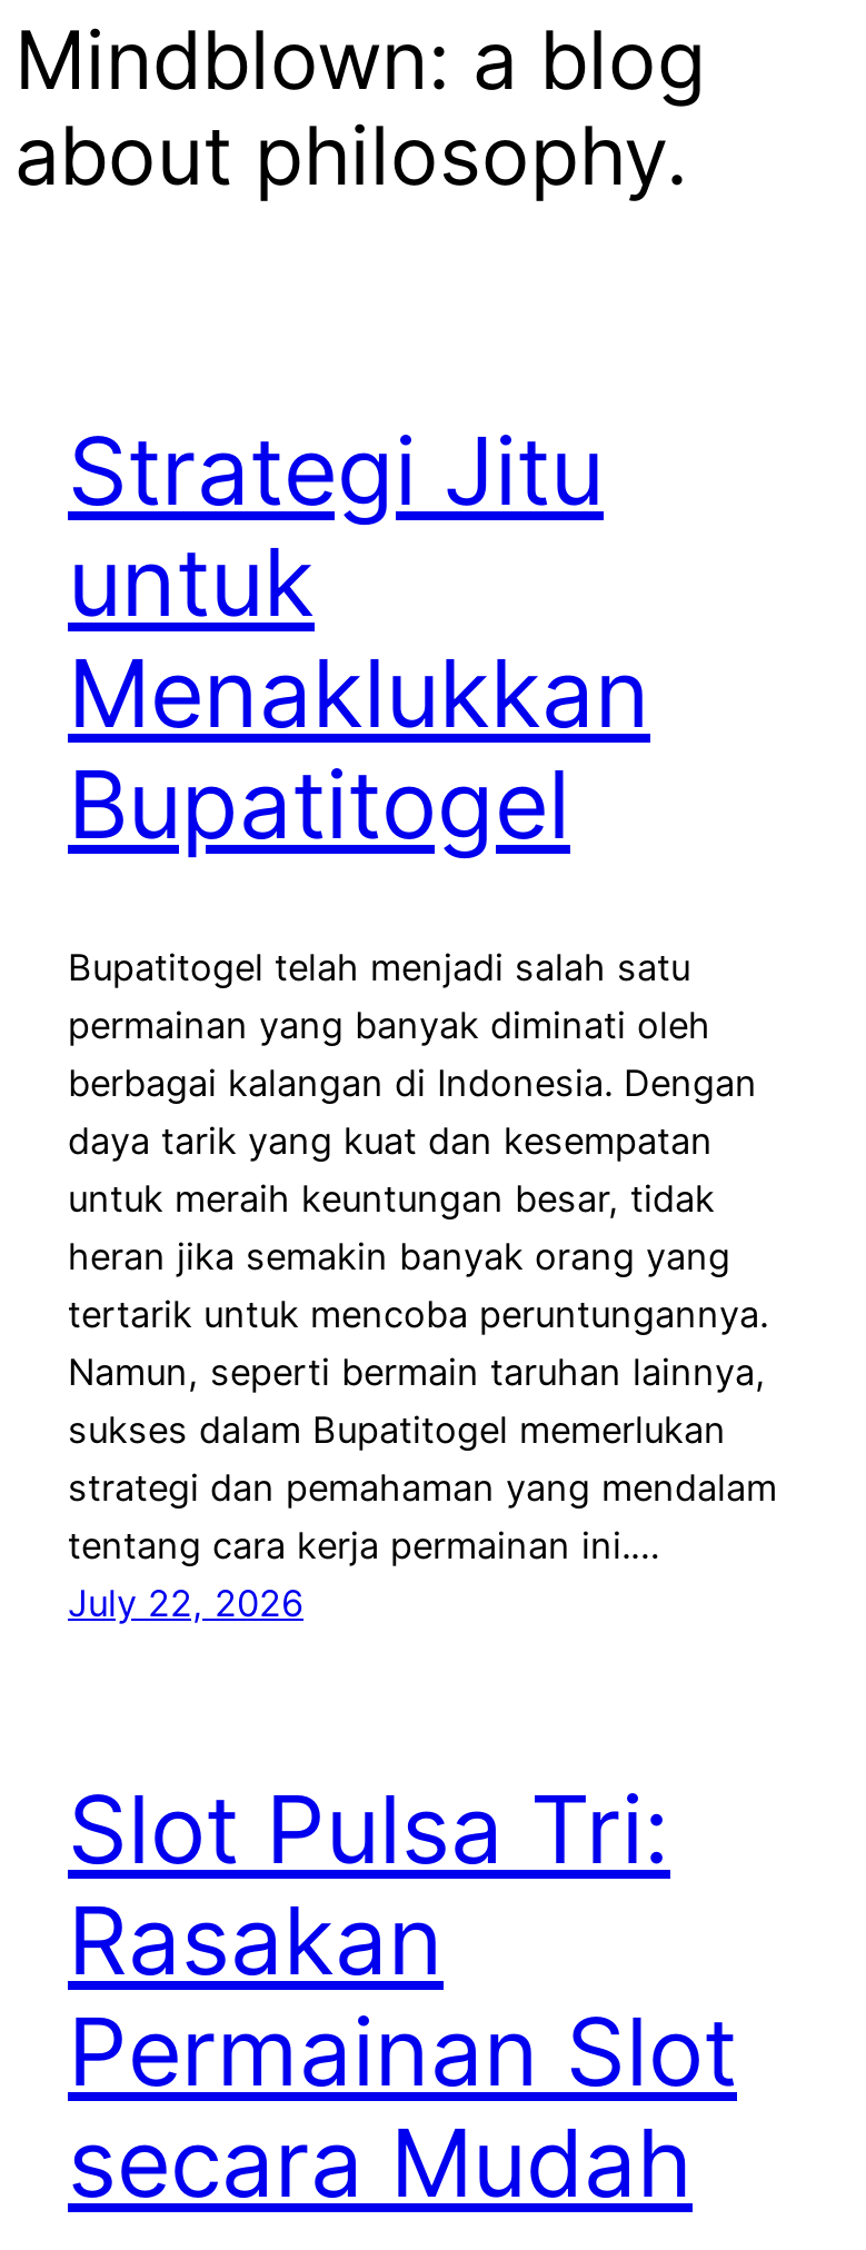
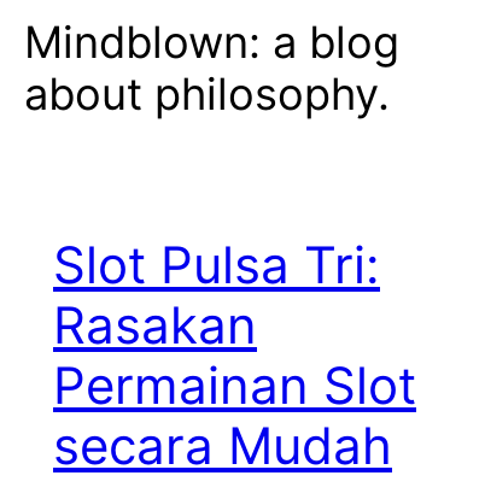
[68,414,777,1625] Strategi Jitu | untuk | Menaklukkan | Bupatitogel | Bupatitogel telah menjadi salah satu | permainan yang banyak diminati oleh | berbagai kalangan di Indonesia. Dengan | daya tarik yang kuat dan kesempatan | untuk meraih keuntungan besar, tidak | heran jika semakin banyak orang yang | tertarik untuk mencoba peruntungannya. | Namun, seperti bermain taruhan lainnya, | sukses dalam Bupatitogel memerlukan | strategi dan pemahaman yang mendalam | tentang cara kerja permainan ini.… | July 22, 2026 -> none

